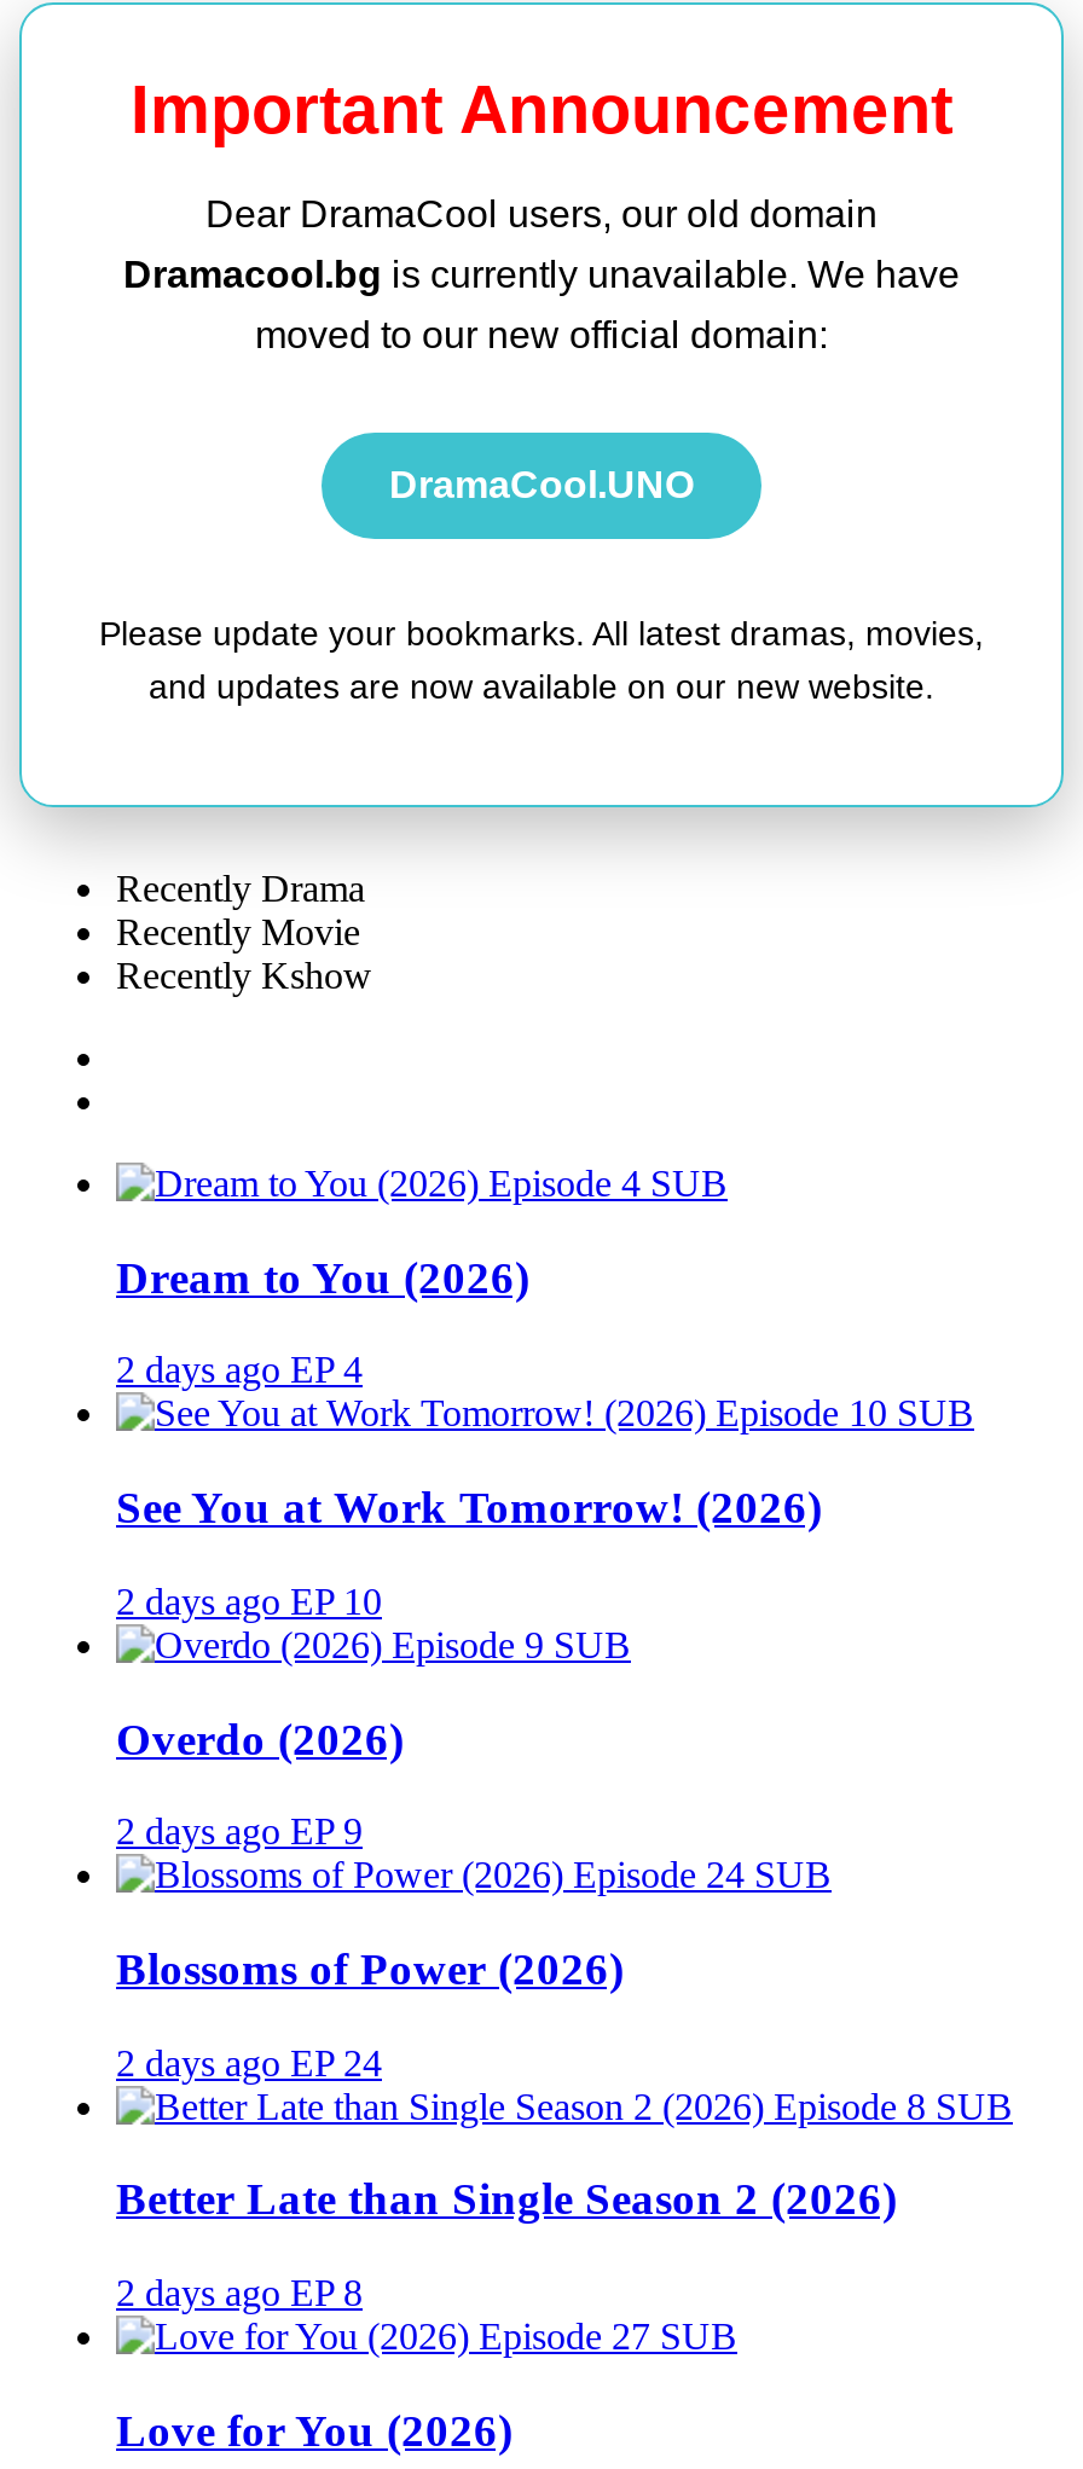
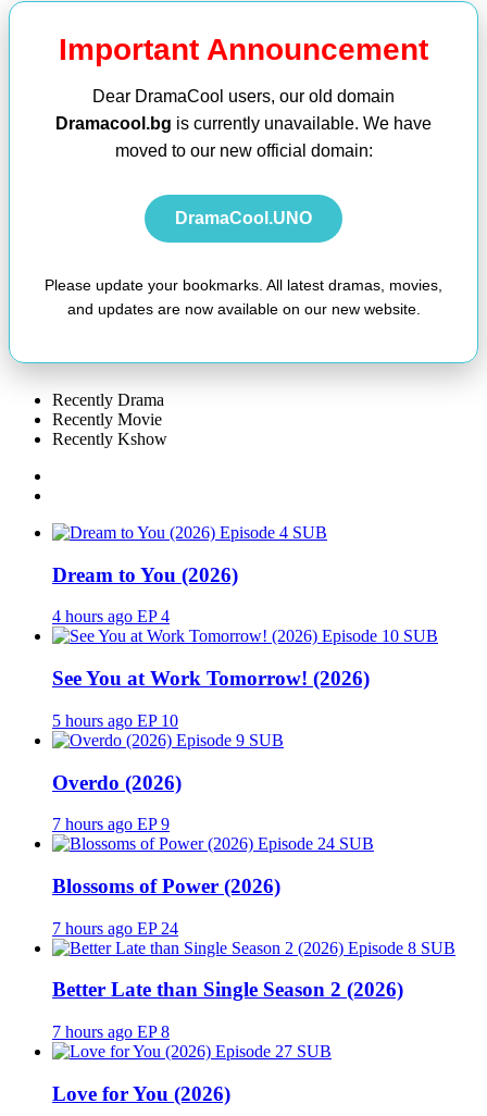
[116,1350,363,1391] 2 days ago EP 4 -> [52,607,170,626] 4 hours ago EP 4
[116,1580,382,1622] 2 days ago EP 10 -> [52,711,178,730] 5 hours ago EP 10
[116,1811,363,1852] 2 days ago EP 9 -> [52,815,170,834] 7 hours ago EP 9
[116,2042,382,2083] 2 days ago EP 24 -> [52,919,178,937] 7 hours ago EP 24
[116,2272,363,2314] 2 days ago EP 8 -> [52,1023,170,1041] 7 hours ago EP 8

